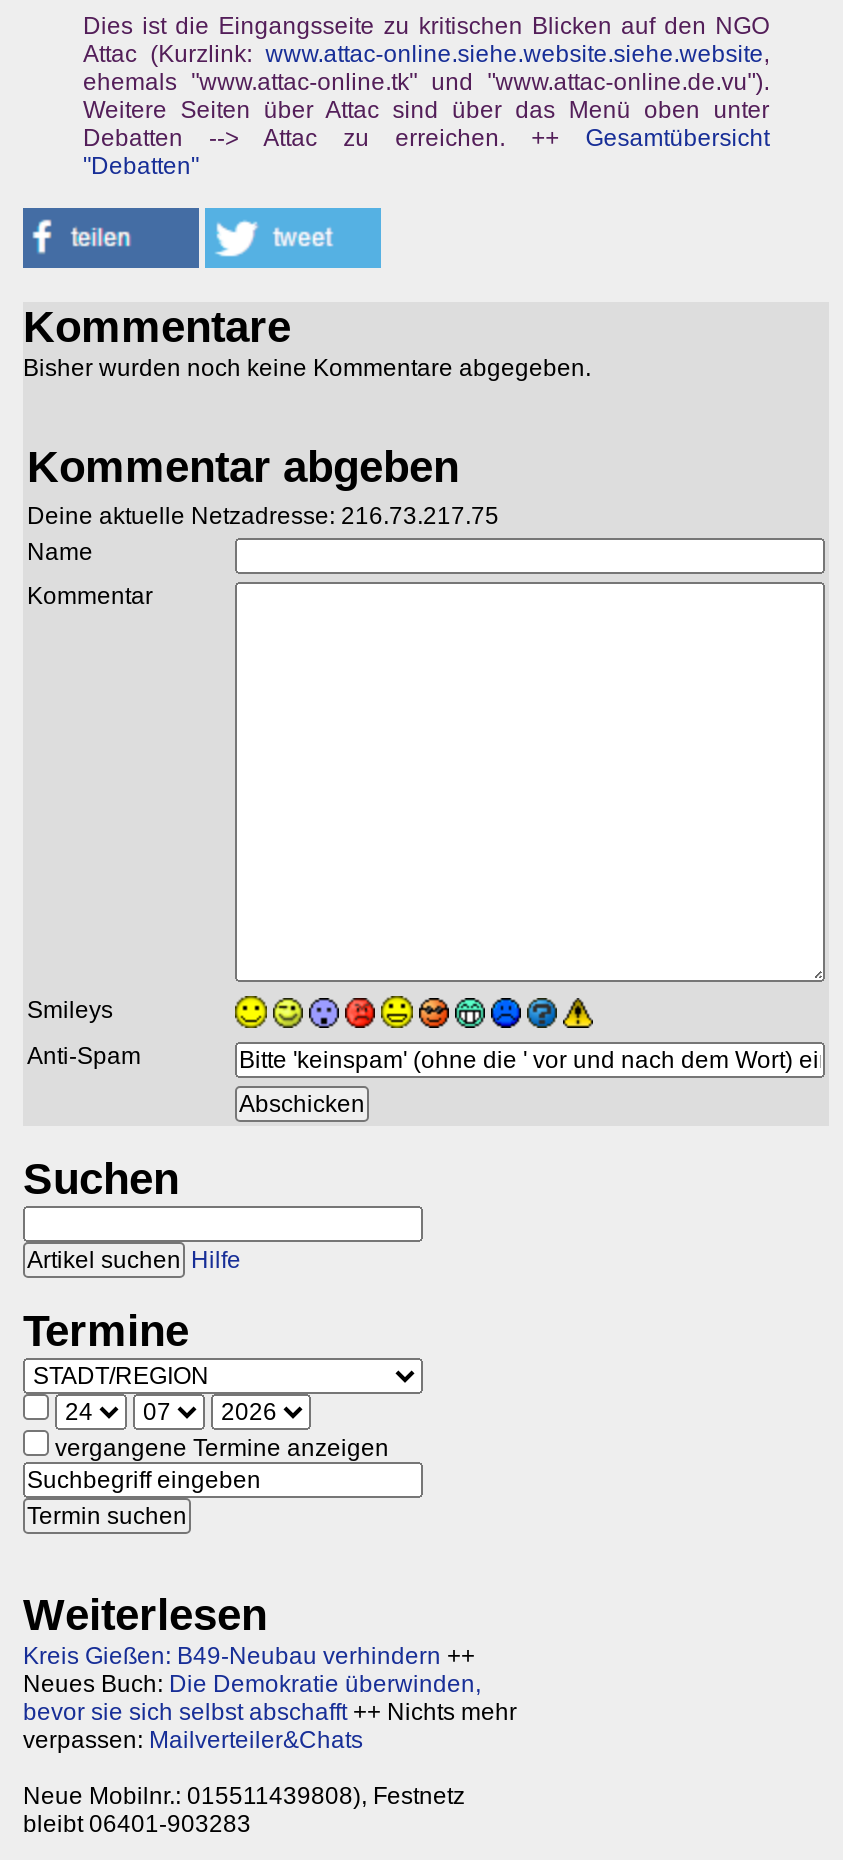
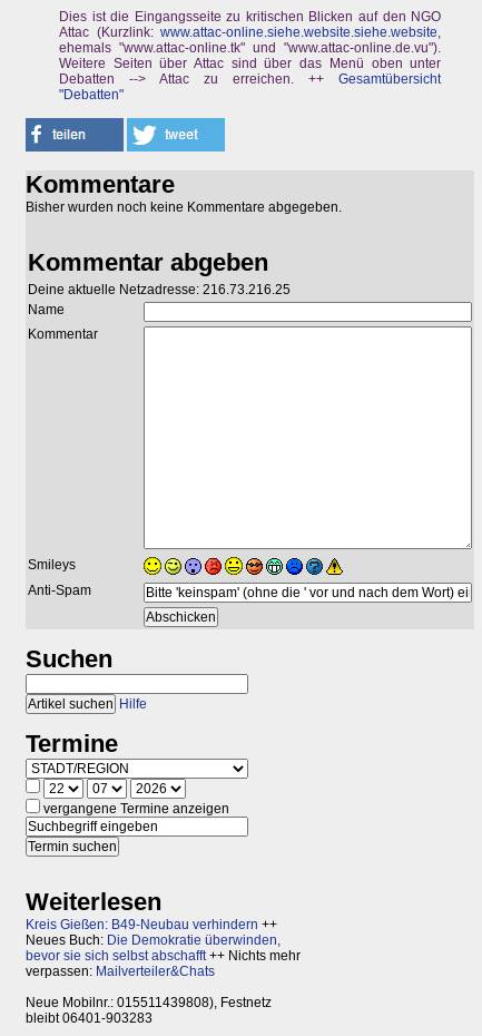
[27,502,499,530] Deine aktuelle Netzadresse: 216.73.217.75 -> [28,282,291,297] Deine aktuelle Netzadresse: 216.73.216.25

